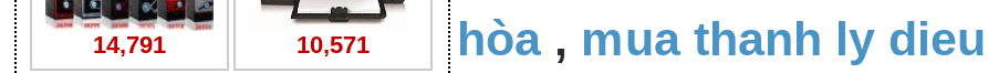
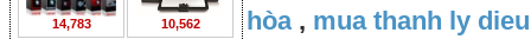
[93,31,166,58] 14,791 -> [52,17,91,31] 14,783
[297,31,370,58] 10,571 -> [161,17,200,31] 10,562

